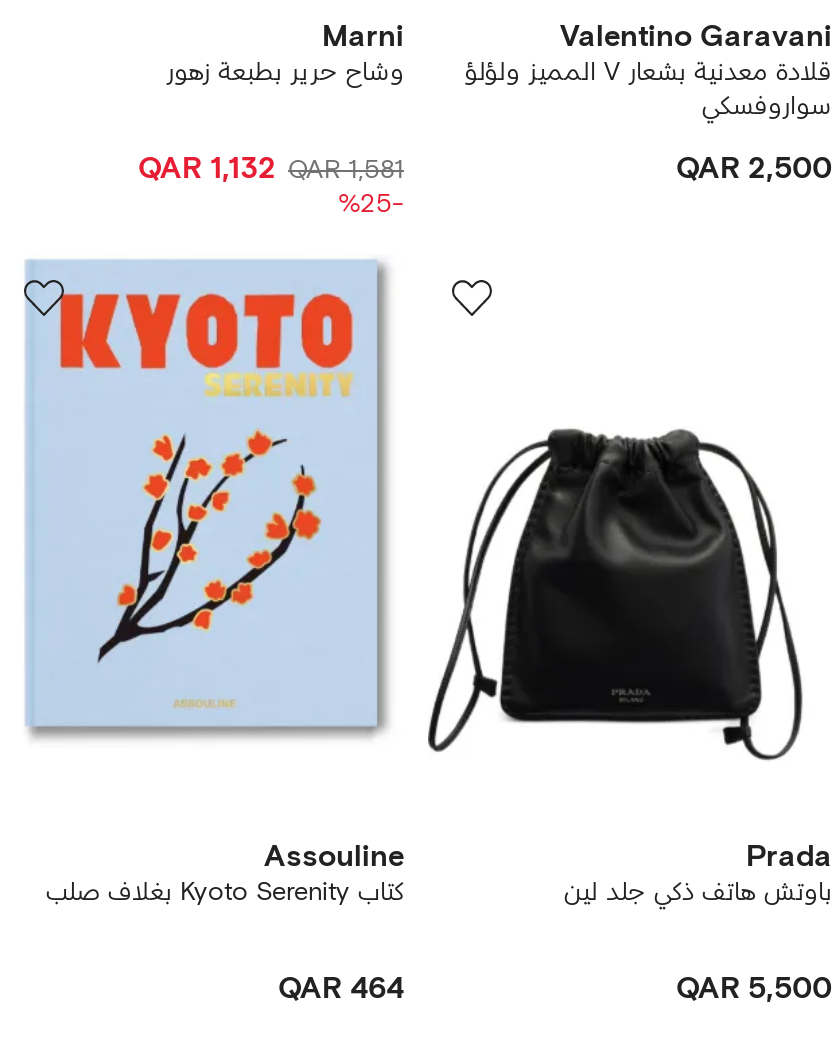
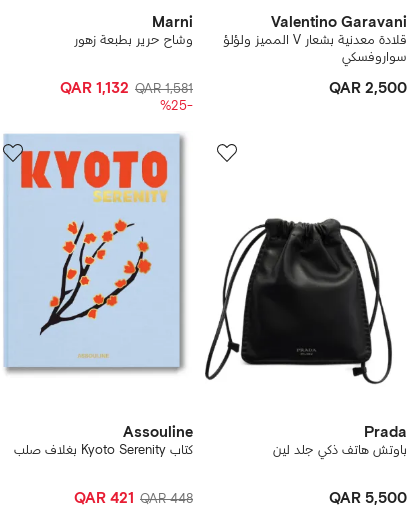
[278,970,404,1008] QAR 464 -> [74,489,193,508] QAR 448 | QAR 421

